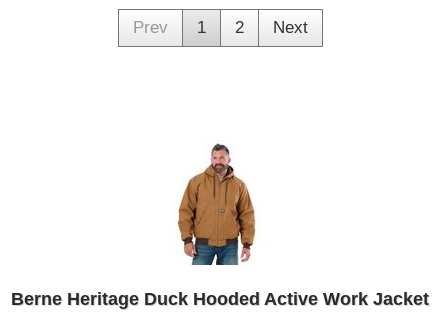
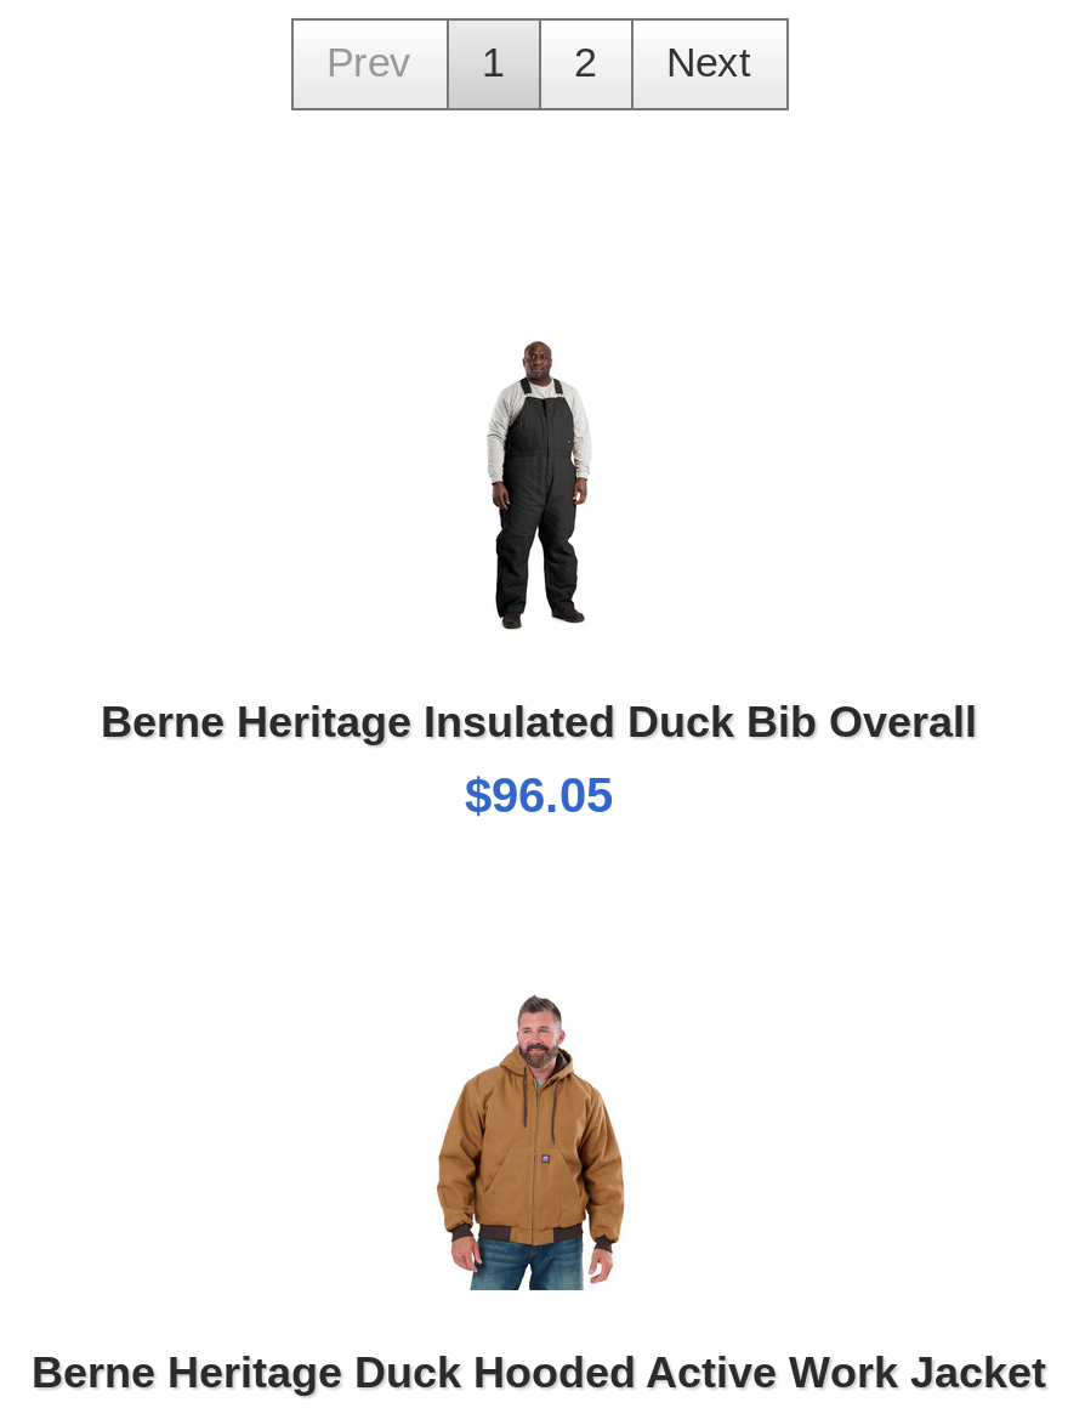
none -> [101,339,977,822] [image] | Berne Heritage Insulated Duck Bib Overall | $96.05

